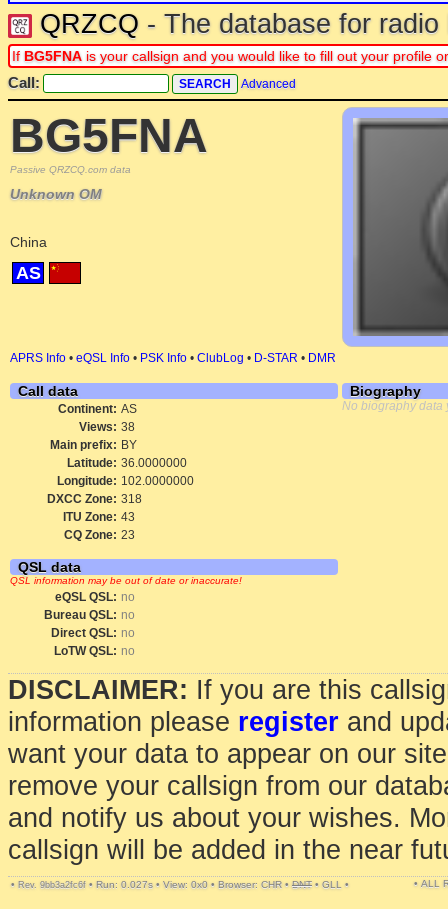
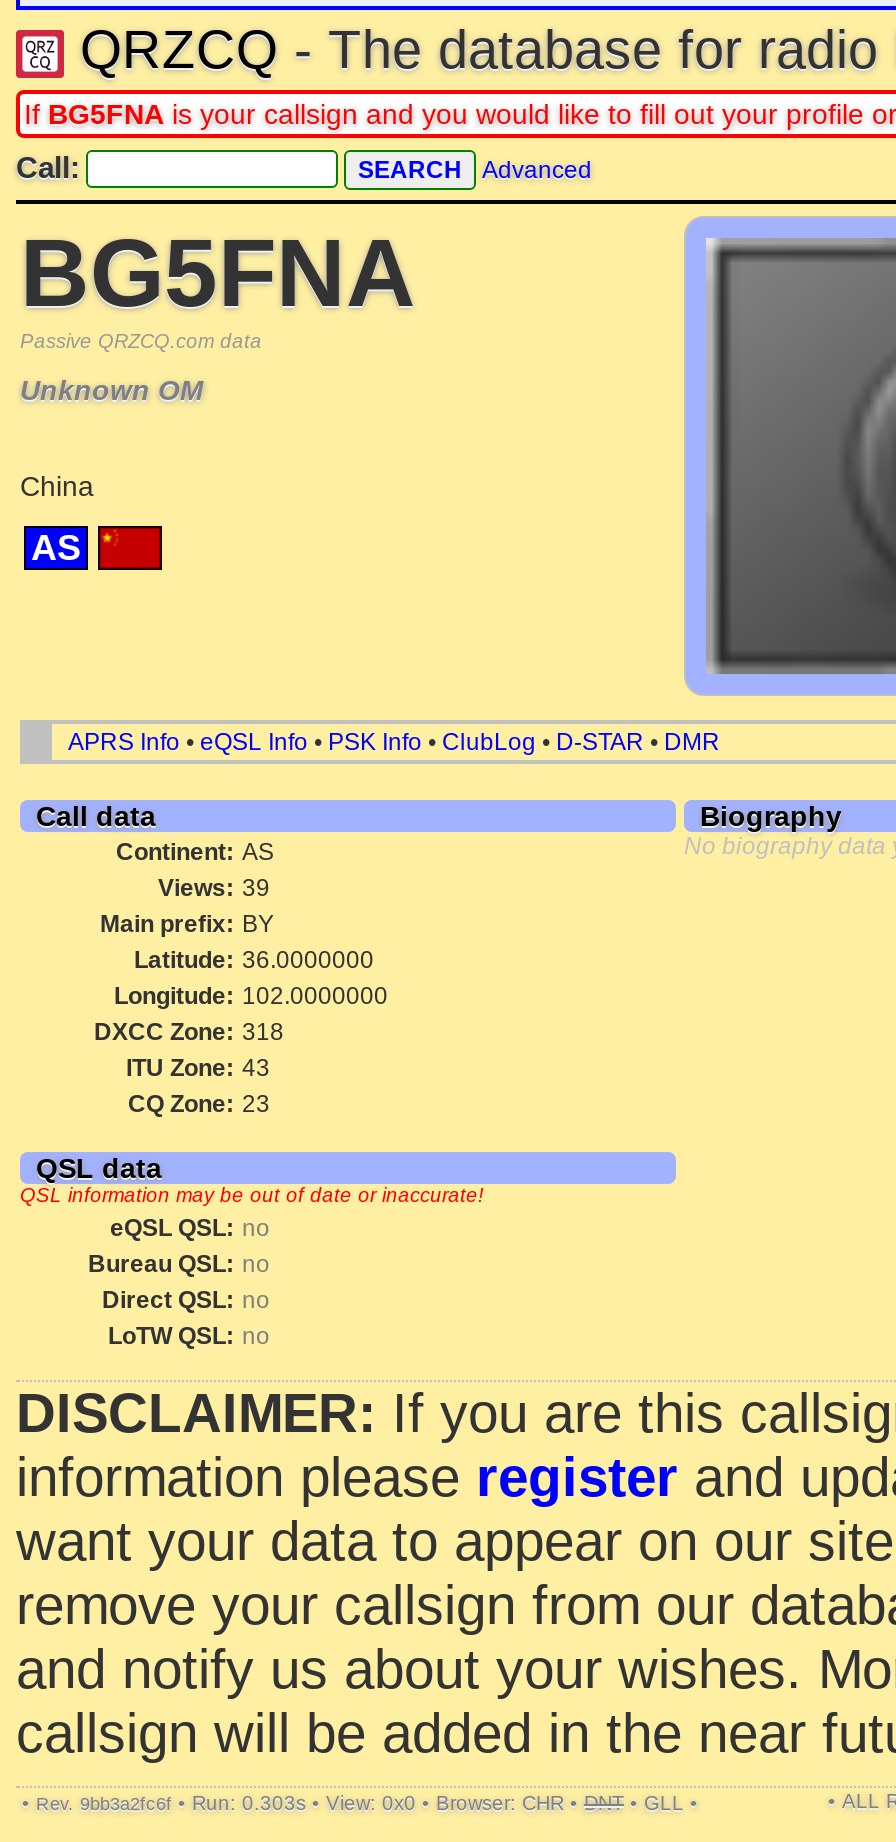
[79,420,135,434] Views: 38 -> [158,874,270,902] Views: 39
[11,879,349,890] • Rev. 9bb3a2fc6f • Run: 0.027s • View: 0x0 • Browser: CHR • DNT • GLL • -> [22,1792,698,1814] • Rev. 9bb3a2fc6f • Run: 0.303s • View: 0x0 • Browser: CHR • DNT • GLL •

